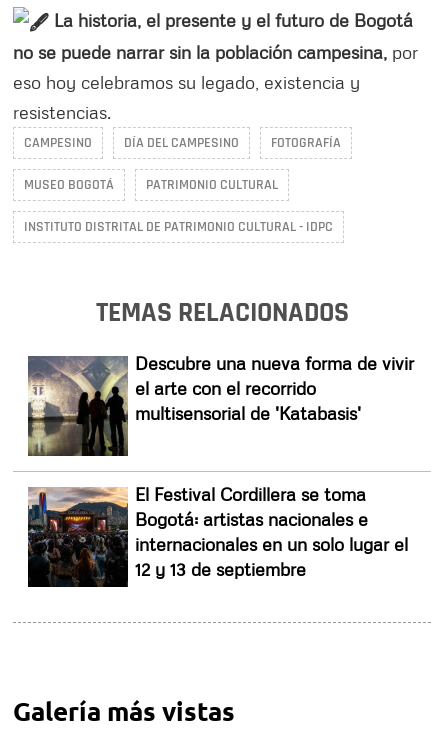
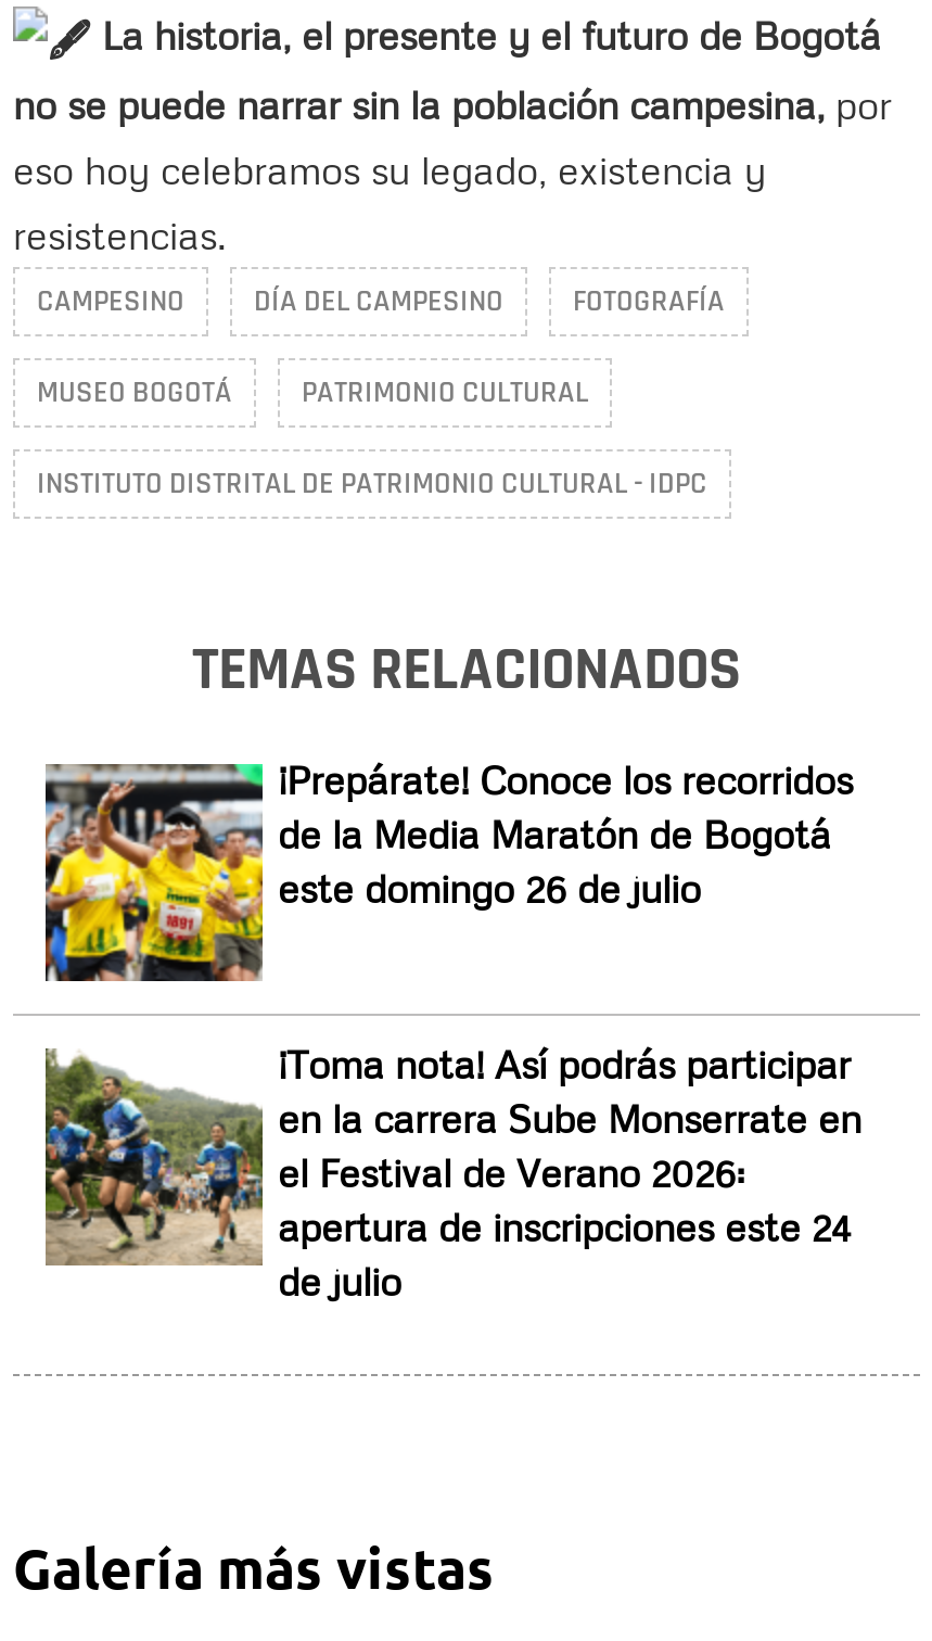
[28,352,414,457] [image] | Descubre una nueva forma de vivir | el arte con el recorrido | multisensorial de 'Katabasis' -> [46,755,853,983] [image] | ¡Prepárate! Conoce los recorridos | de la Media Maratón de Bogotá | este domingo 26 de julio
[28,483,408,588] [image] | El Festival Cordillera se toma | Bogotá: artistas nacionales e | internacionales en un solo lugar el | 12 y 13 de septiembre -> [43,1040,861,1304] [image] | ¡Toma nota! Así podrás participar | en la carrera Sube Monserrate en | el Festival de Verano 2026: | apertura de inscripciones este 24 | de julio

